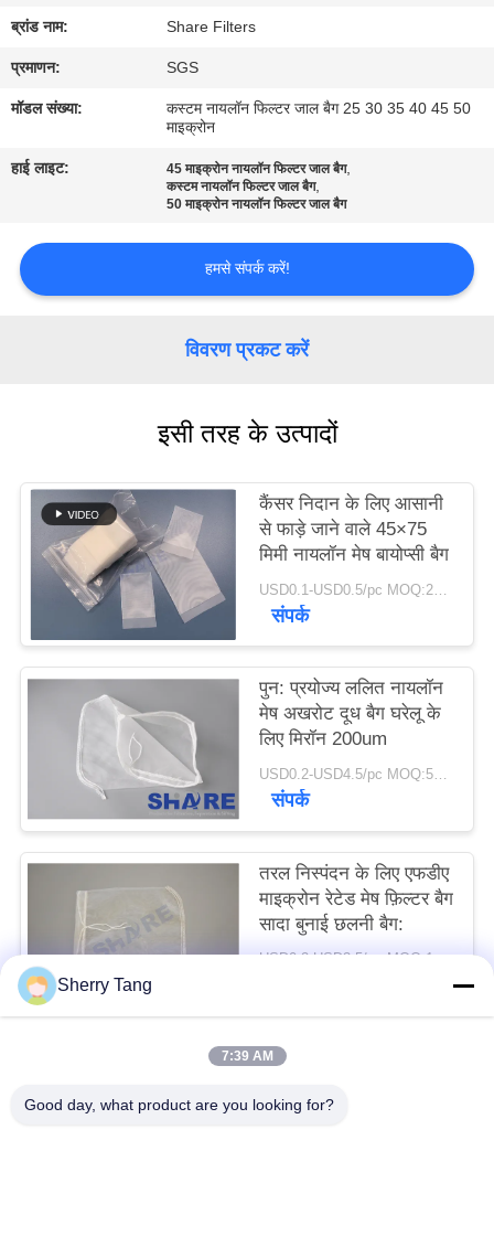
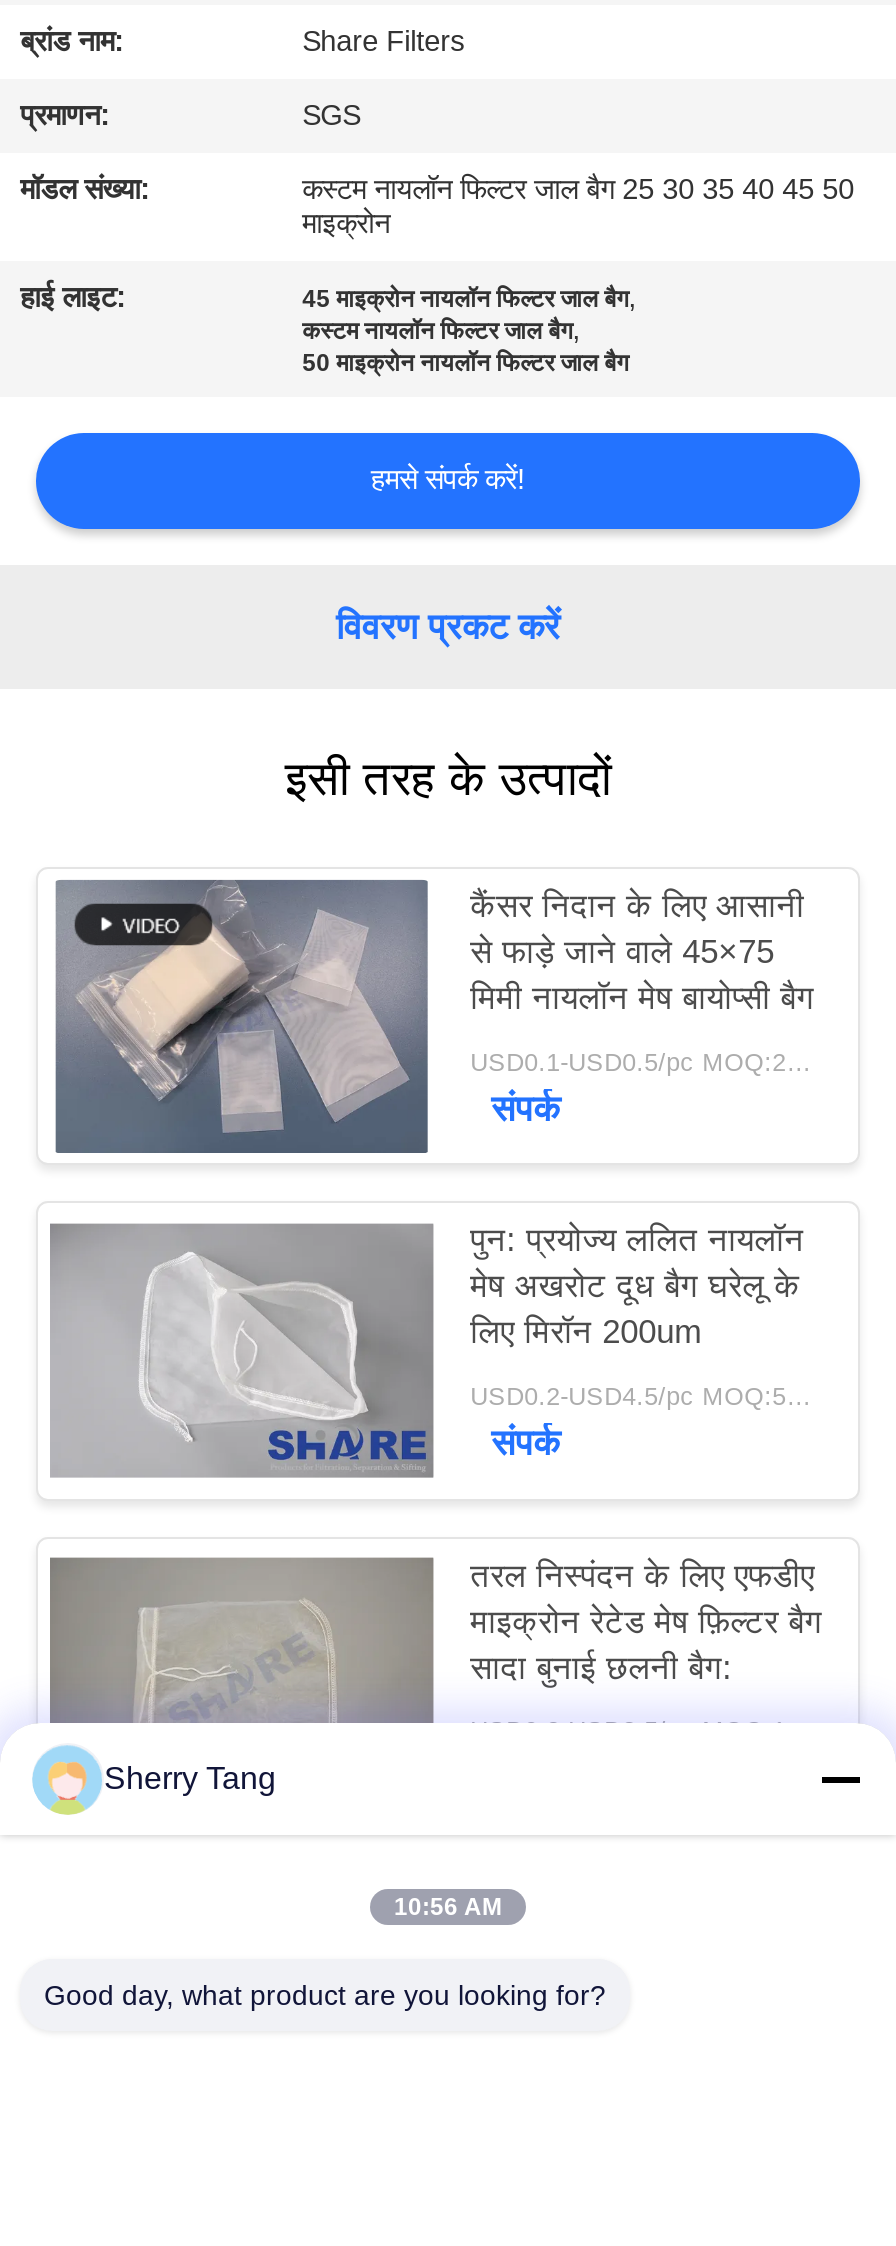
[221,1048,273,1064] 7:39 AM -> [394,1893,502,1921] 10:56 AM

